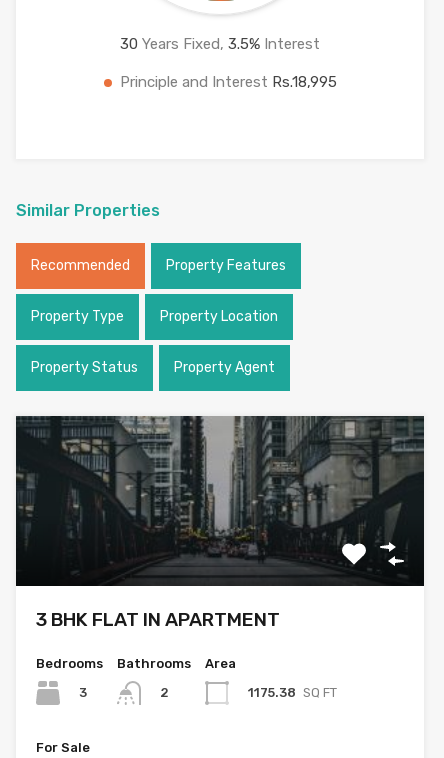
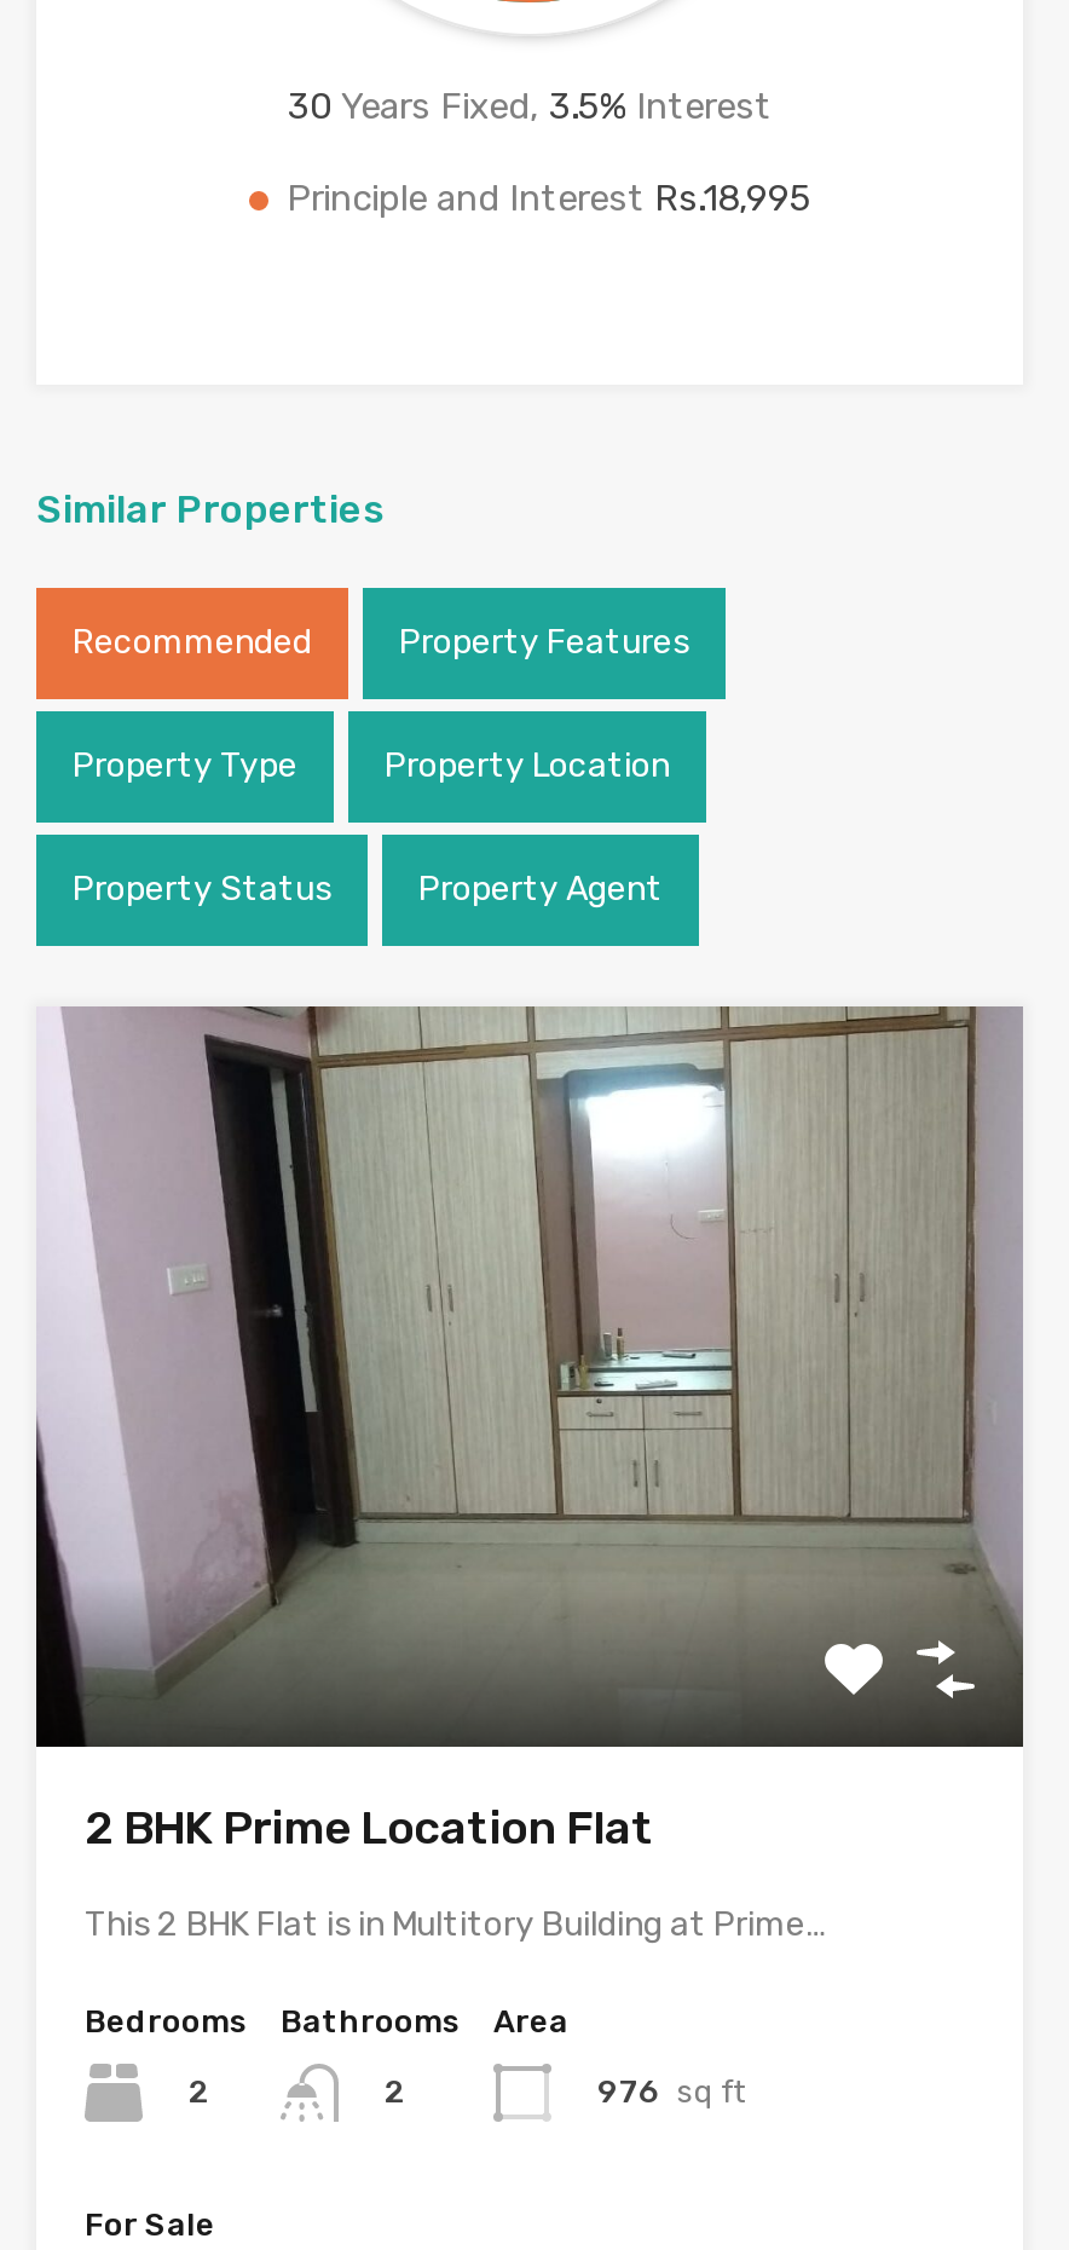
[15,415,424,631] [image] | 3 BHK FLAT IN APARTMENT -> [36,1006,1023,1946] [image] | 2 BHK Prime Location Flat | This 2 BHK Flat is in Multitory Building at Prime…
[79,685,87,700] 3 -> [189,2074,210,2110] 2
[248,685,337,700] 1175.38 SQ FT -> [597,2074,745,2110] 976 sq ft

